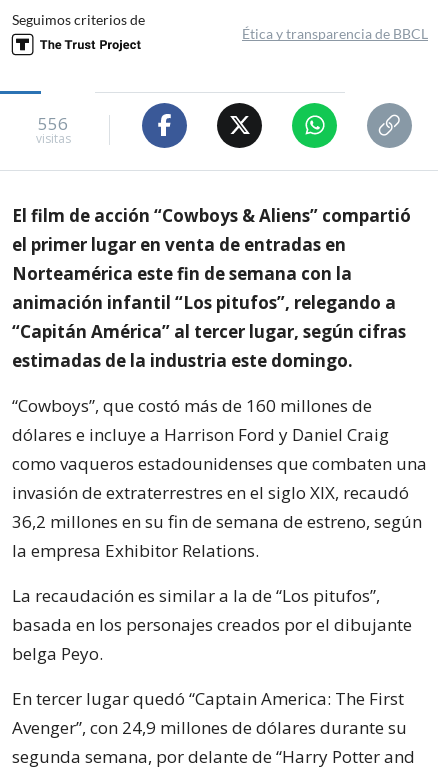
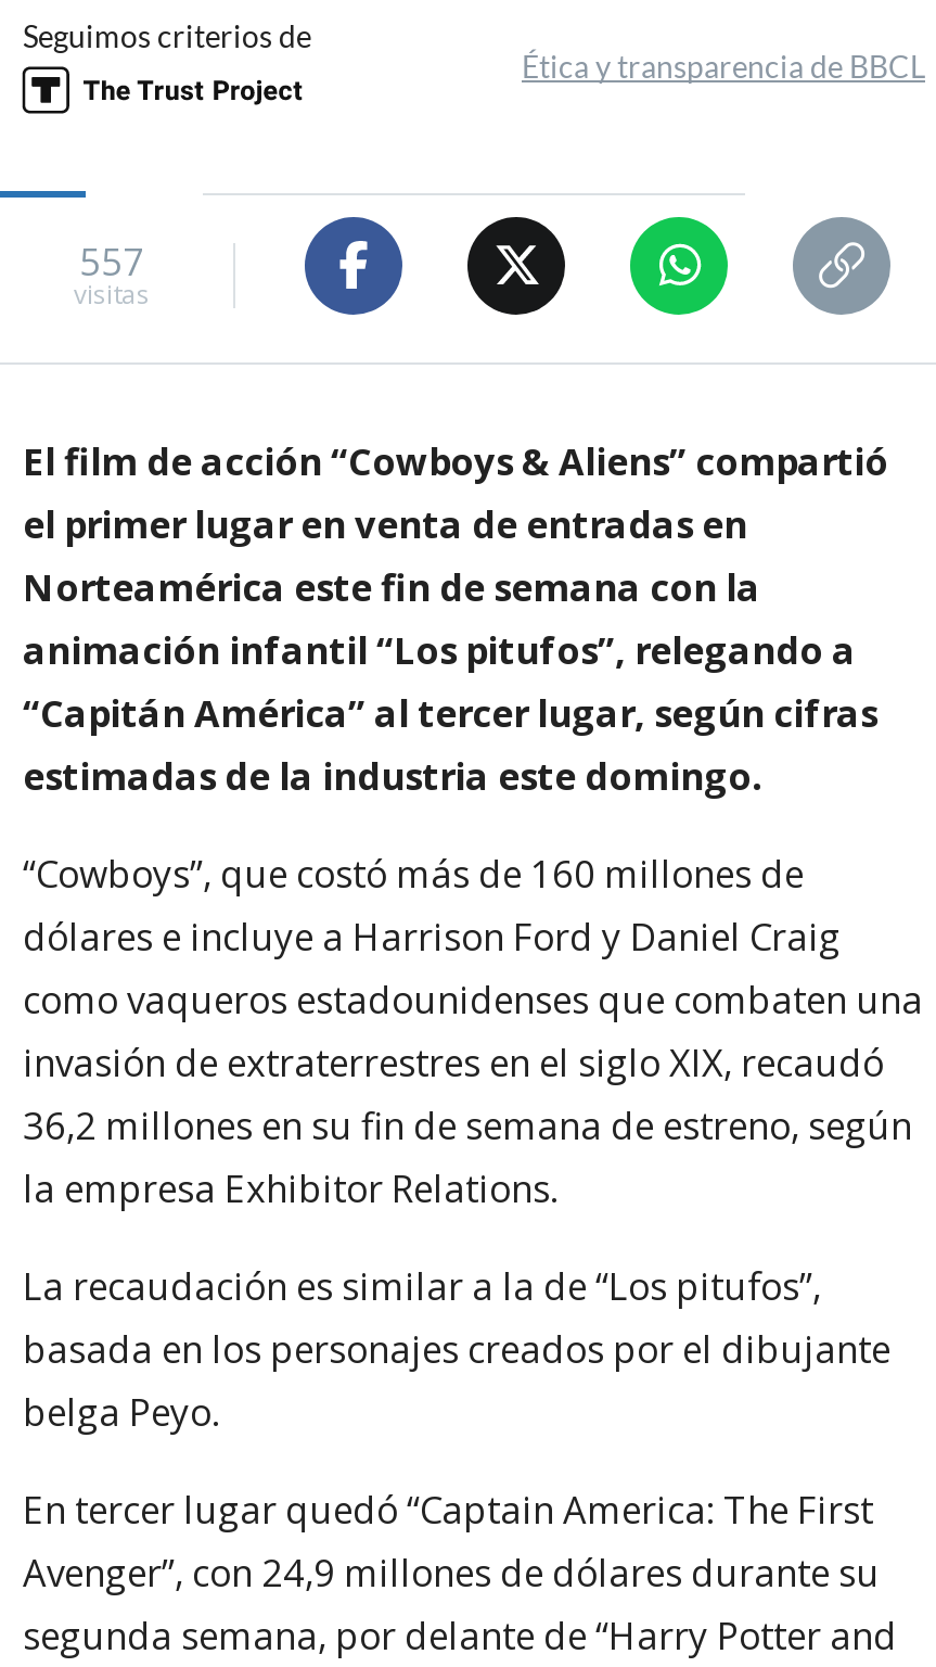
[38,112,68,135] 556 -> [79,237,144,287] 557

